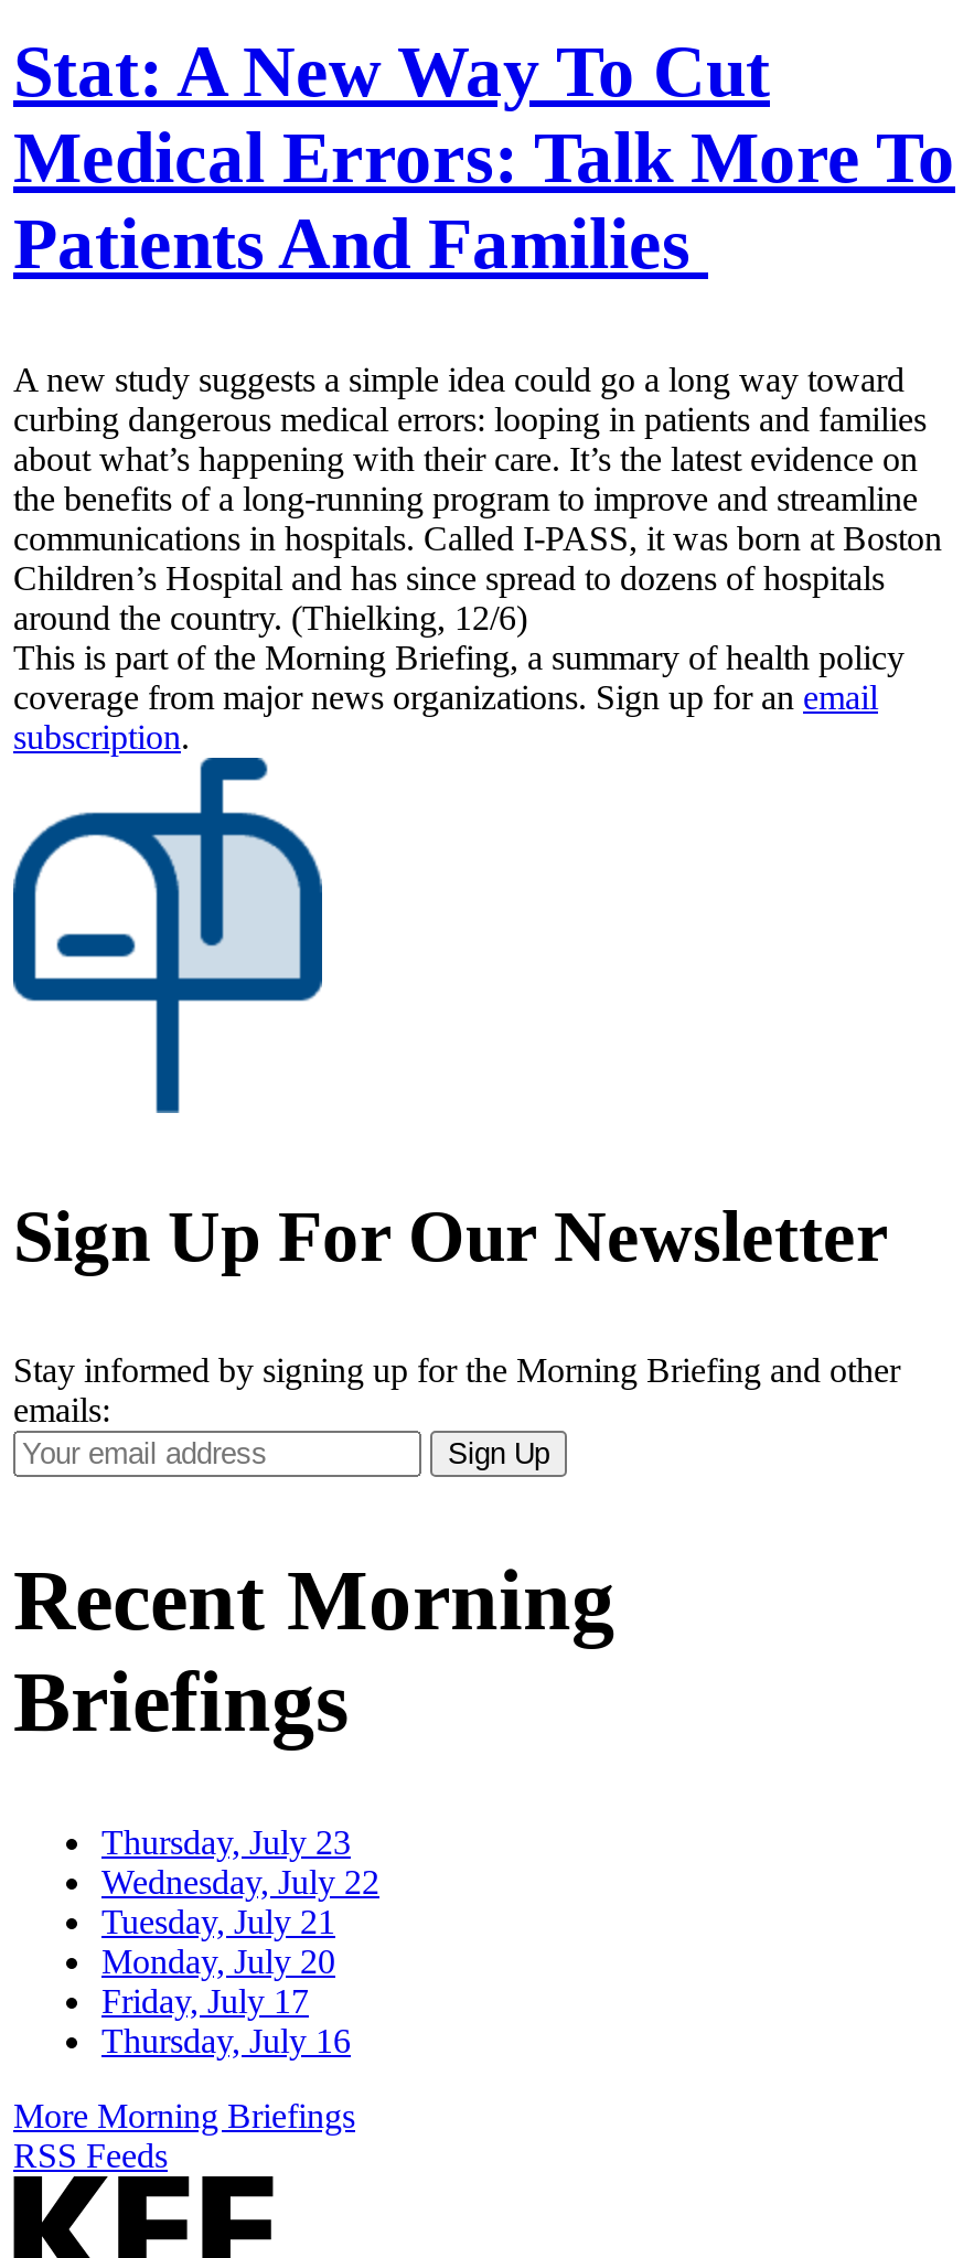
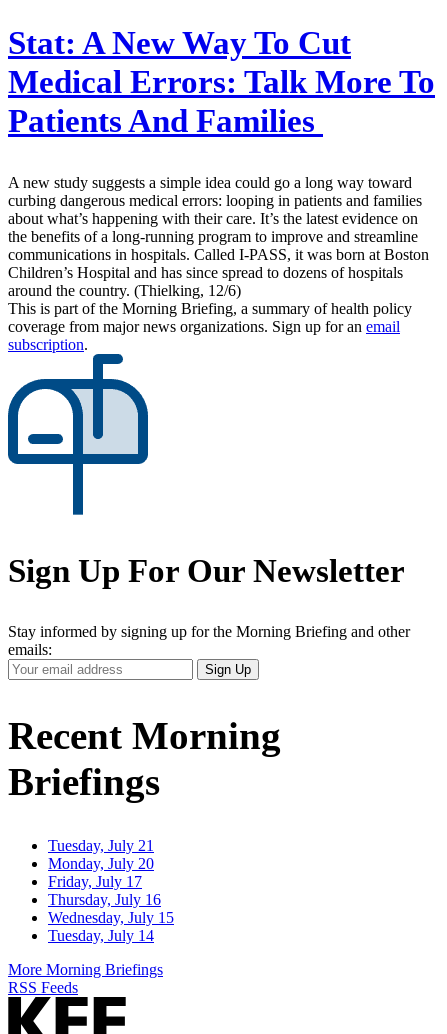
[101,1823,379,1900] Thursday, July 23 | Wednesday, July 22 -> none
moved [101,1903,351,2059] -> [48,837,161,908]: Tuesday, July 21 | Monday, July 20 | Friday, July 17 | Thursday, July 16
none -> [48,909,174,944] Wednesday, July 15 | Tuesday, July 14

